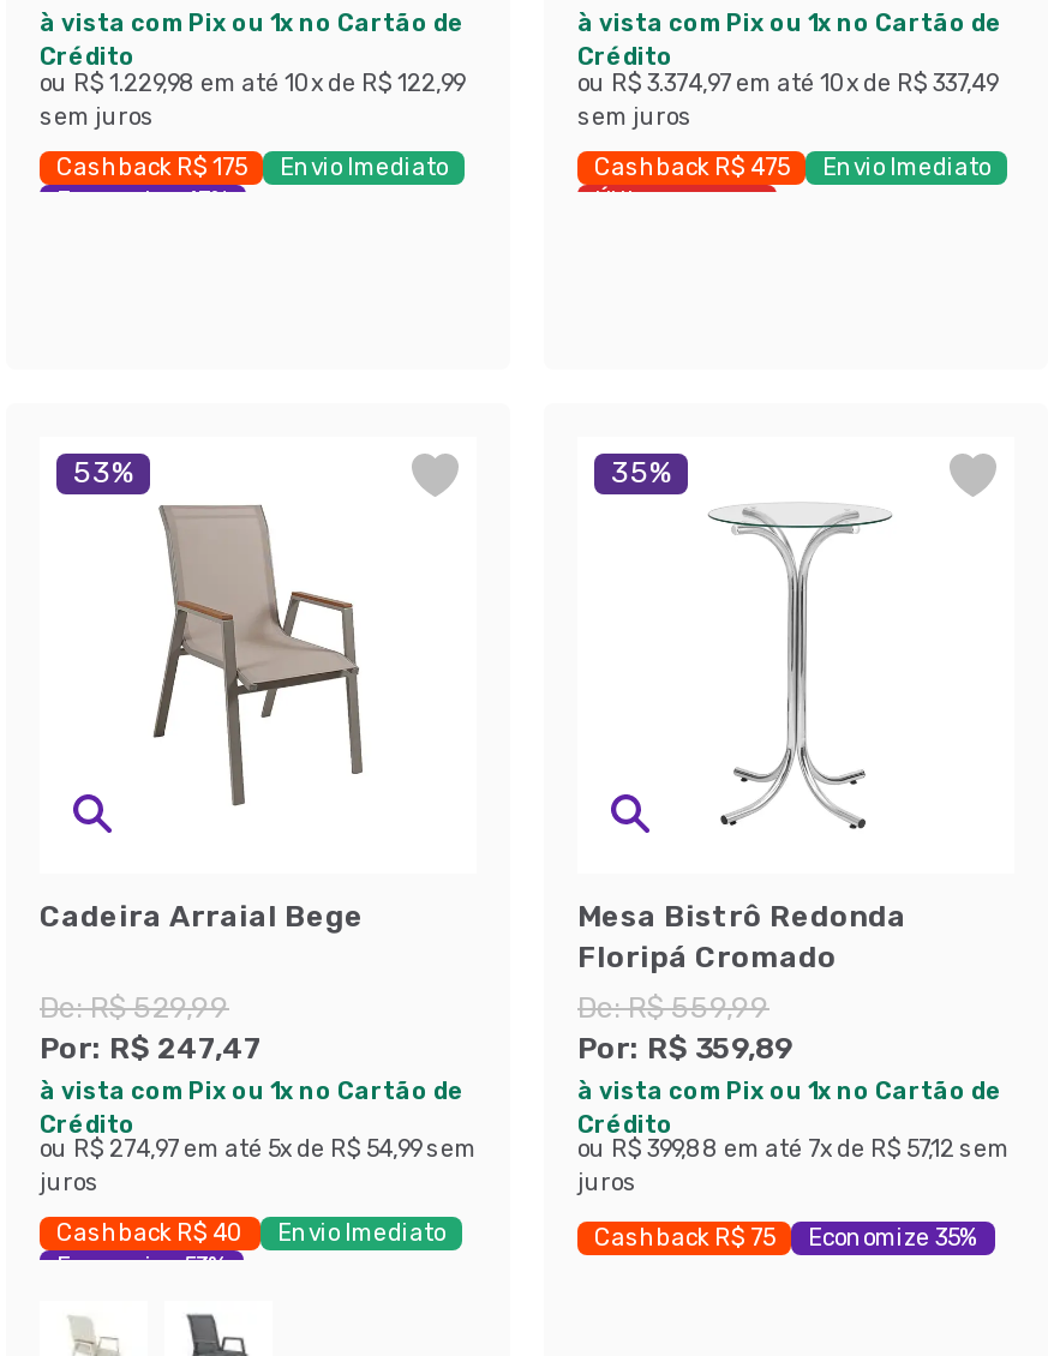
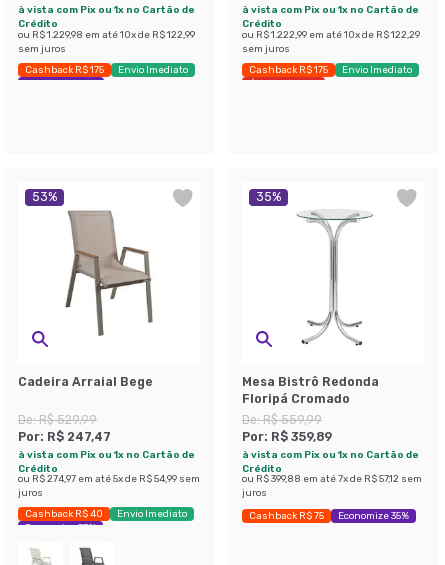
[577,68,998,95] ou R$ 3.374,97 em até 10 x de R$ 337,49 -> [242,28,420,39] ou R$ 1.222,99 em até 10 x de R$ 122,29
[594,152,990,179] Cashback R$ 475 Envio Imediato -> [249,63,412,74] Cashback R$ 175 Envio Imediato

